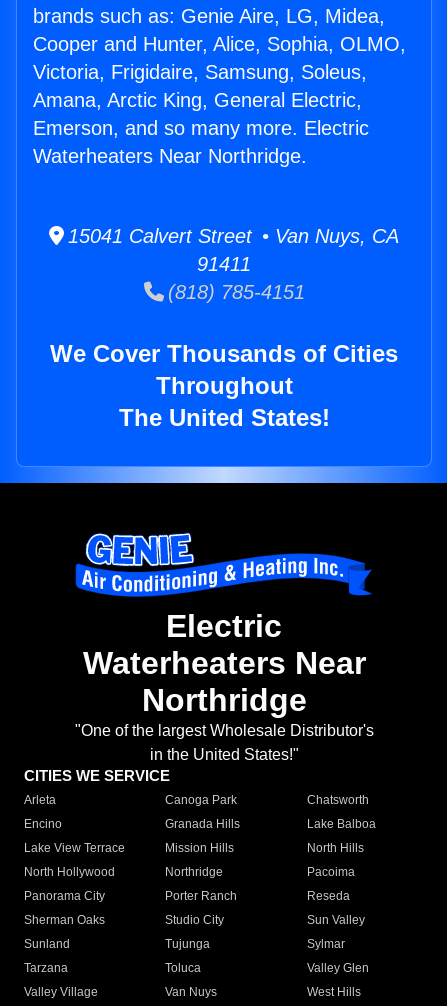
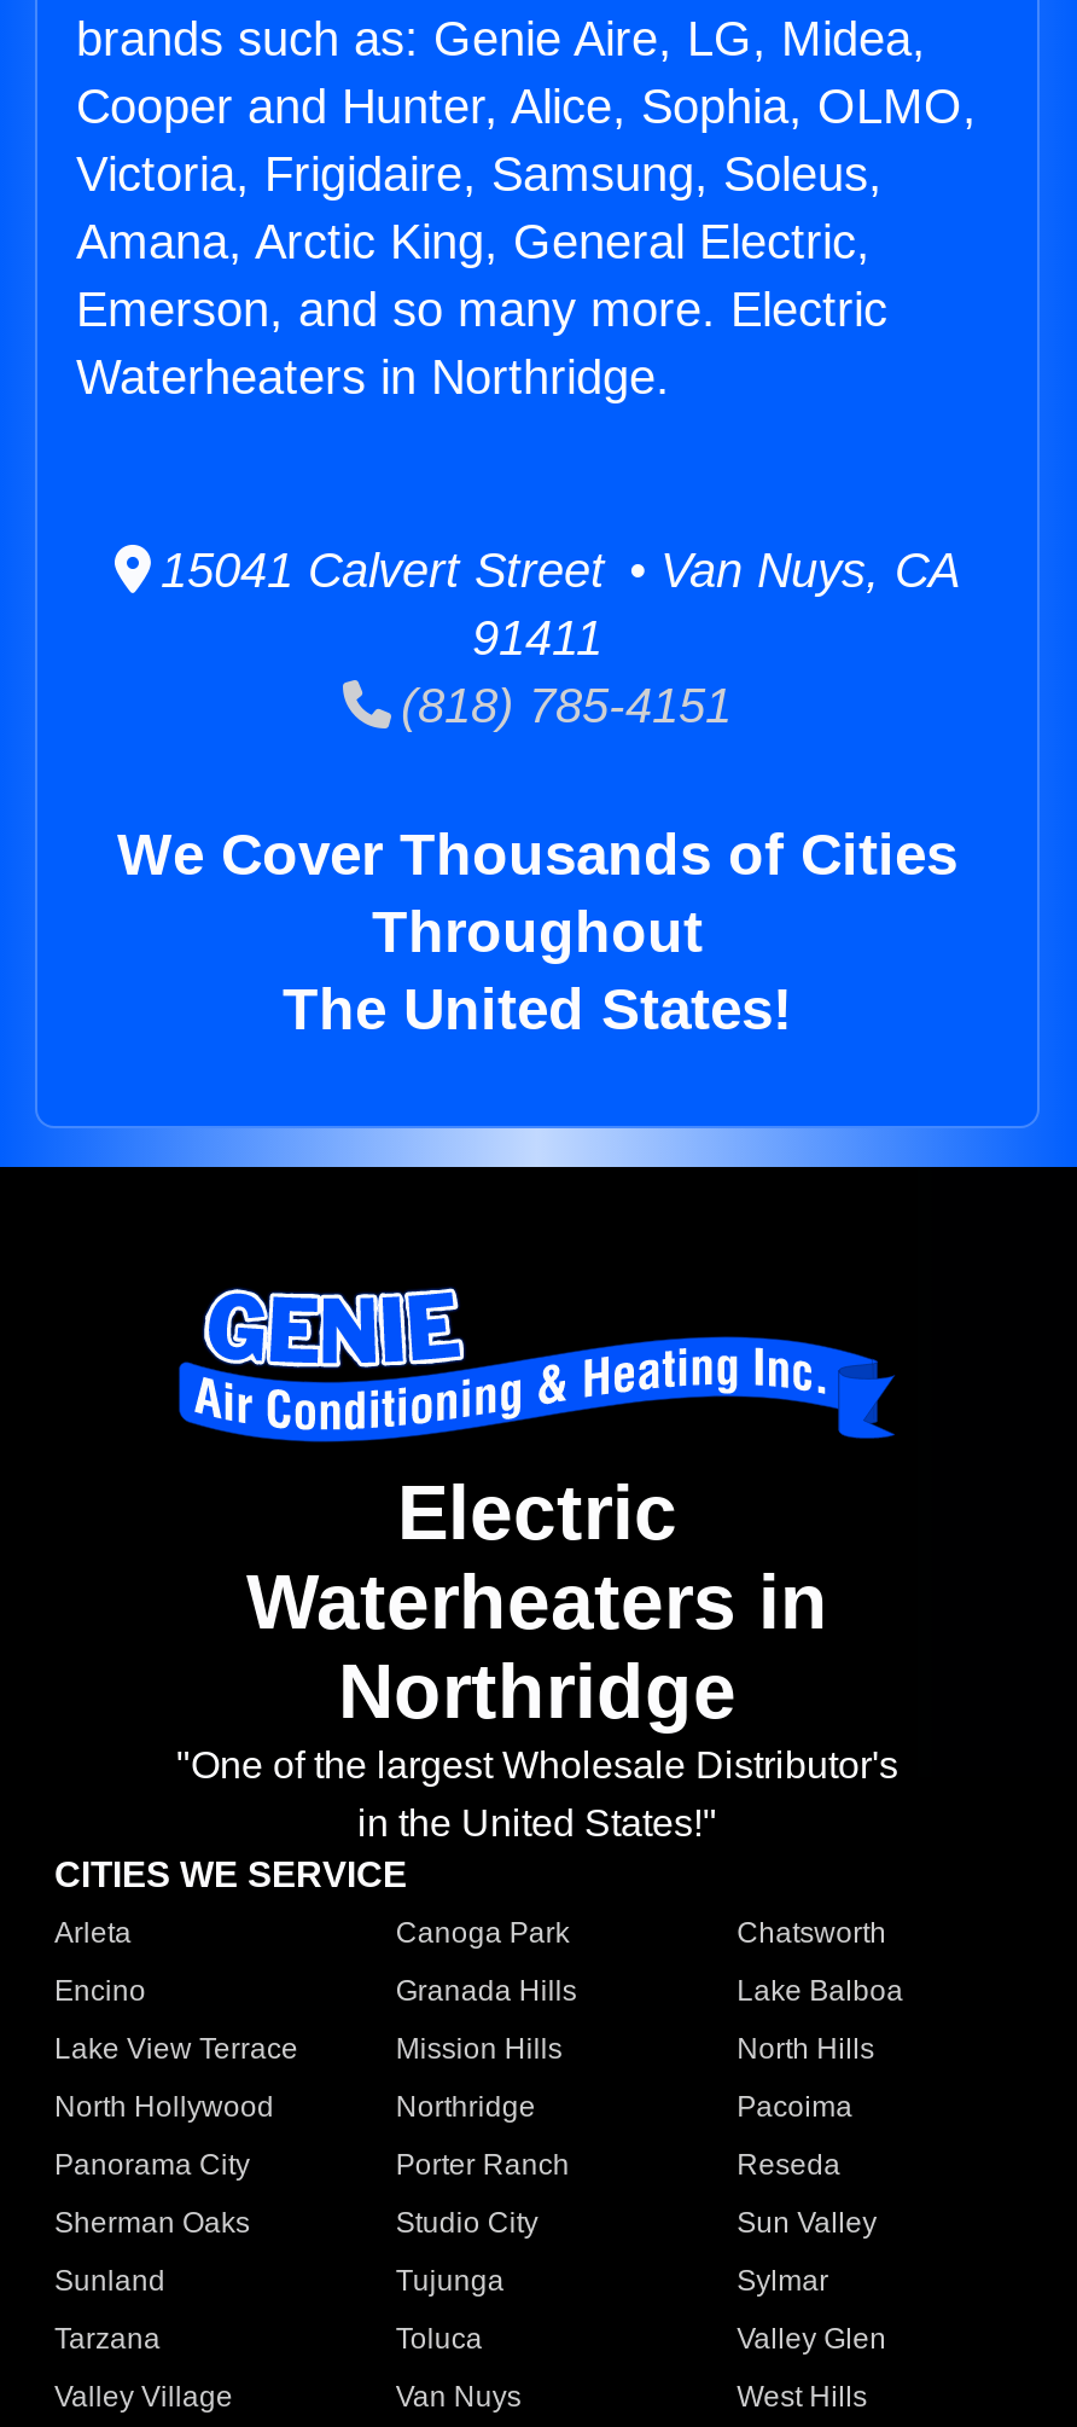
[33,145,307,167] Waterheaters Near Northridge. -> [76,351,670,404] Waterheaters in Northridge.
[82,645,365,681] Waterheaters Near -> [246,1559,828,1646] Waterheaters in

